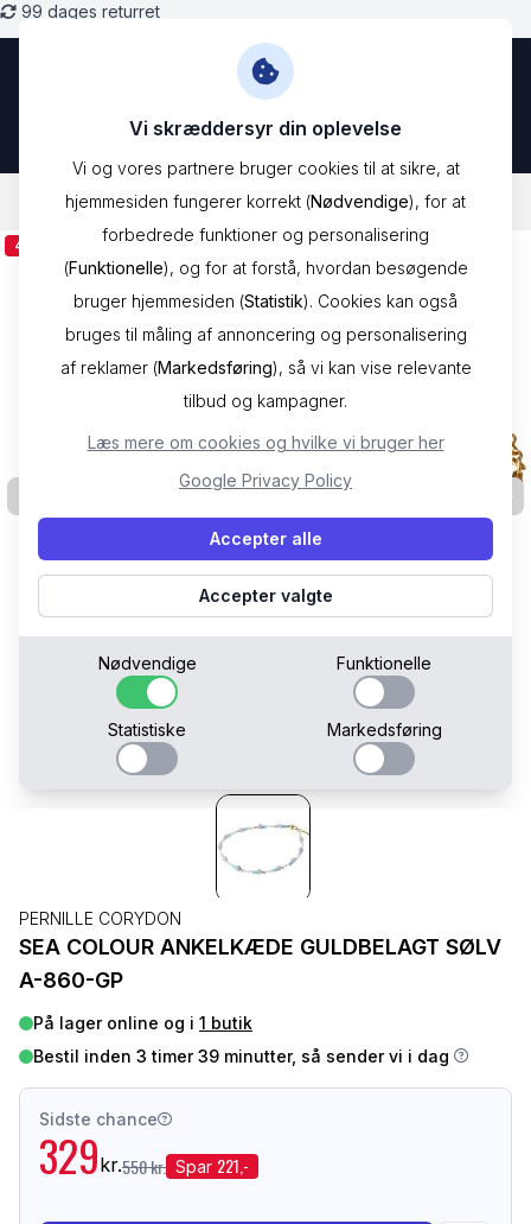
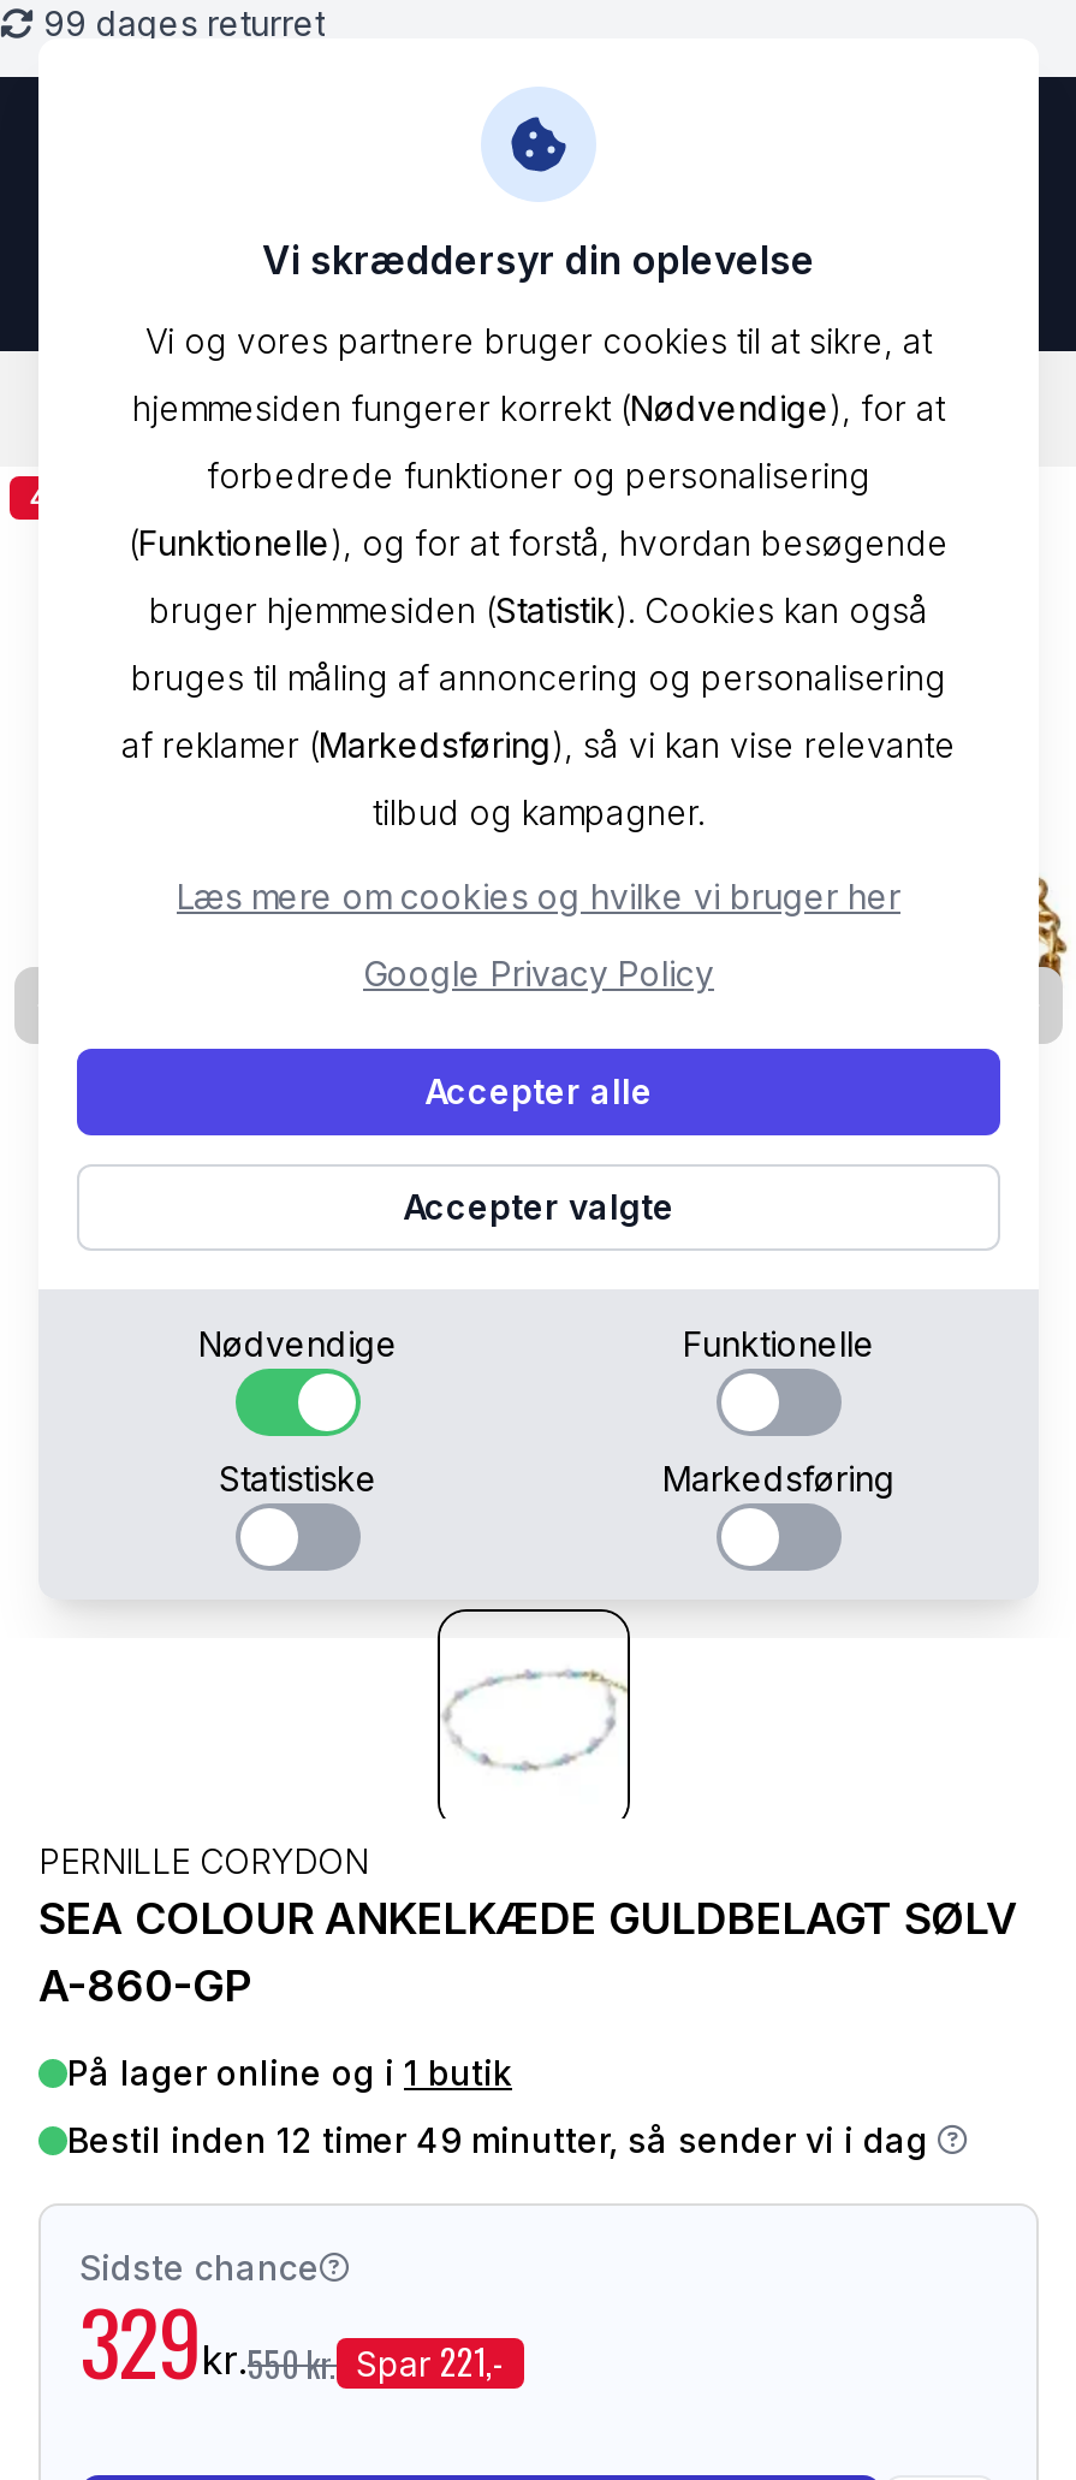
[33,1045,449,1066] Bestil inden 3 timer 39 minutter, så sender vi i dag -> [67,2118,928,2159] Bestil inden 12 timer 49 minutter, så sender vi i dag

